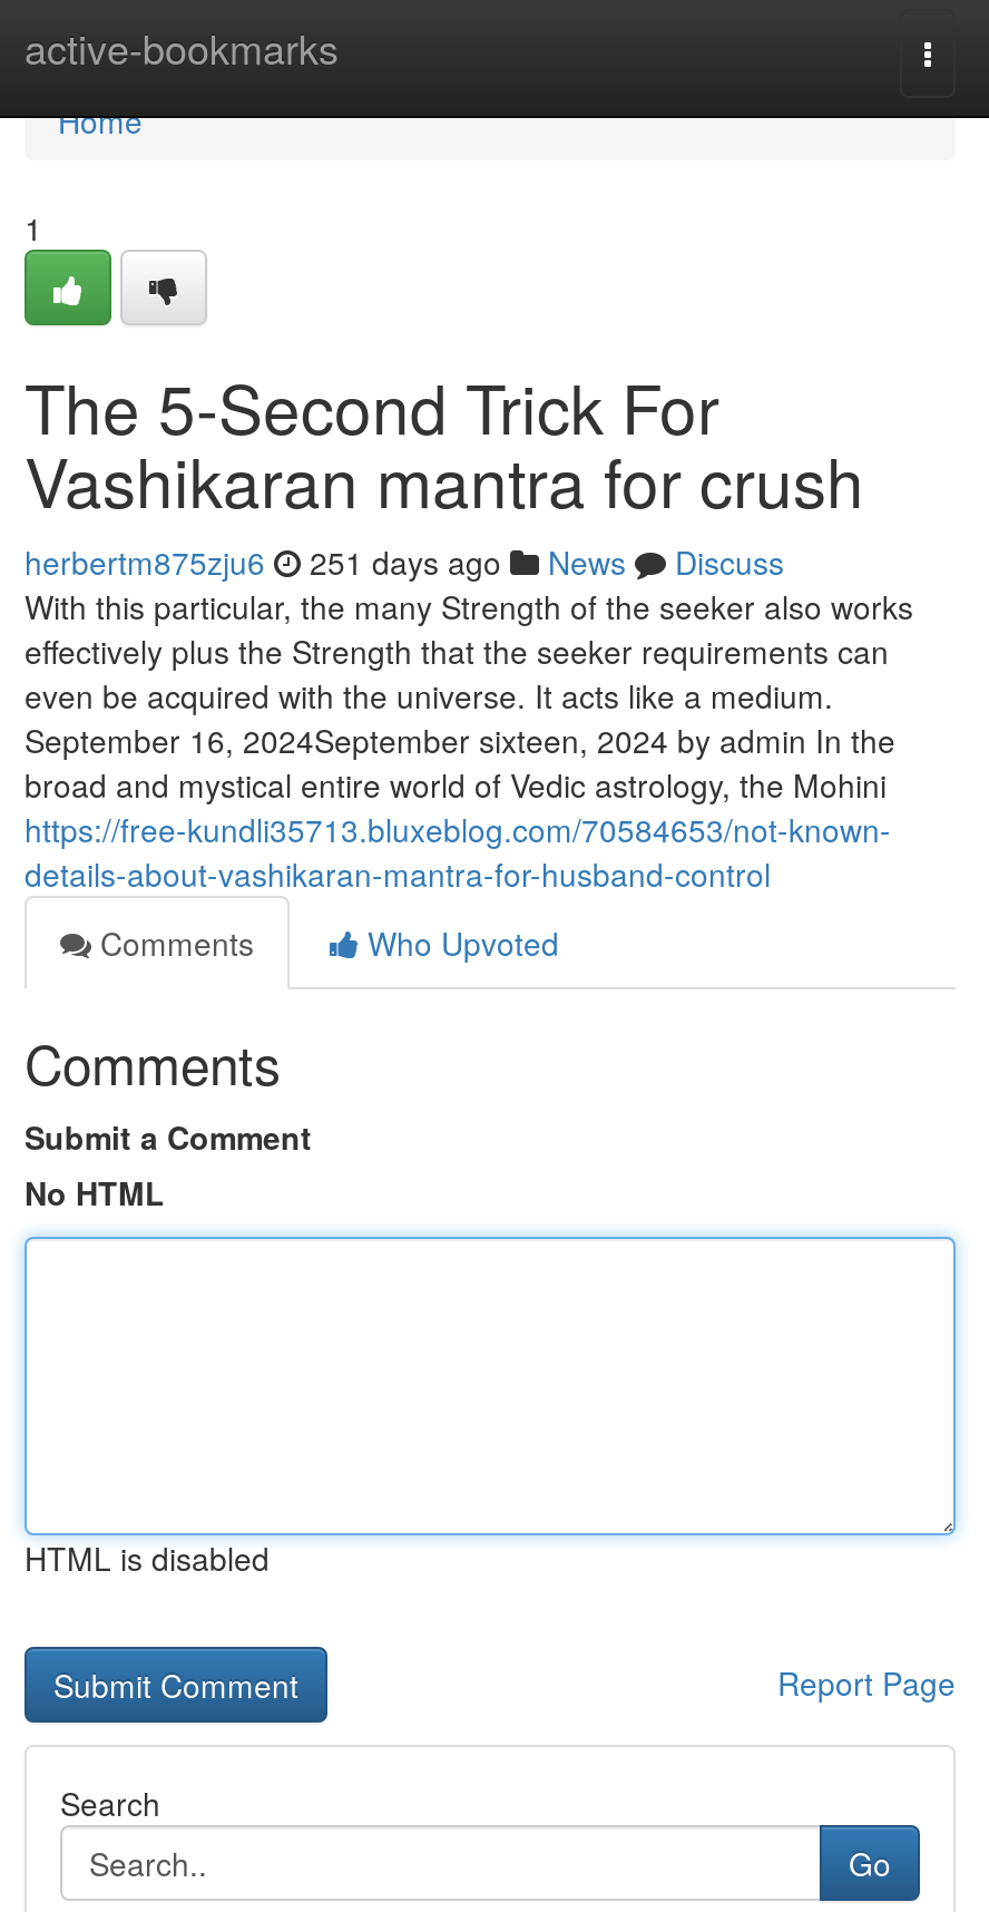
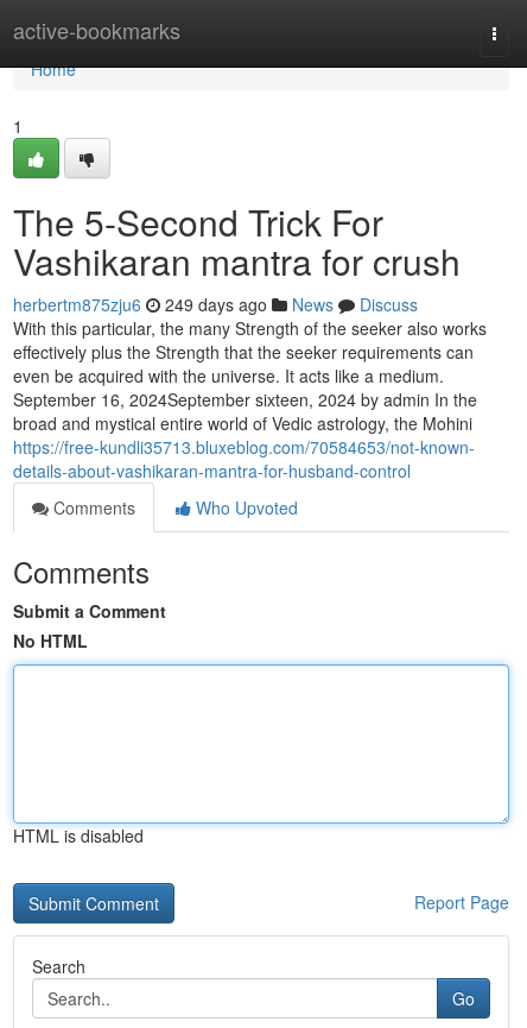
[25,539,784,584] herbertm875zju6 251 days ago News Discuss -> [13,292,418,316] herbertm875zju6 249 days ago News Discuss

